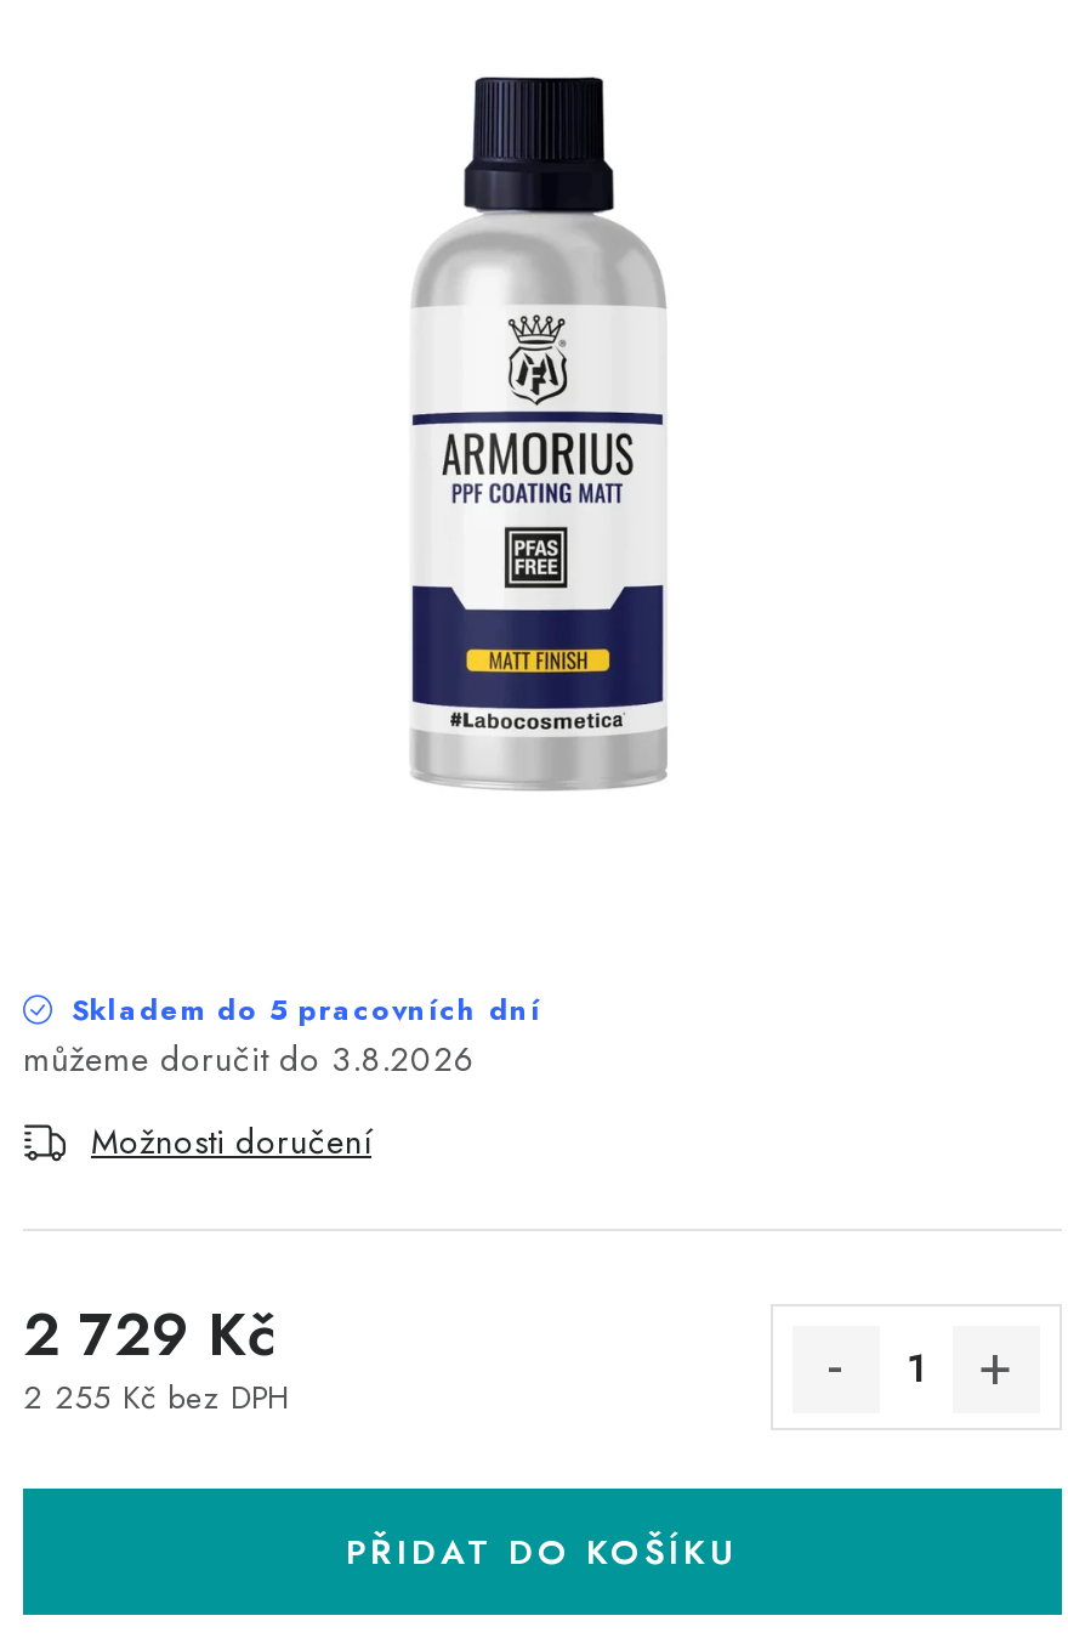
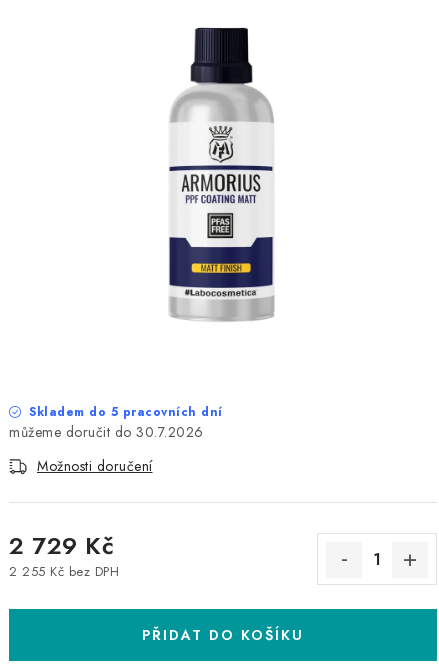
[331,1034,477,1083] 3.8.2026 -> [136,422,203,442] 30.7.2026

